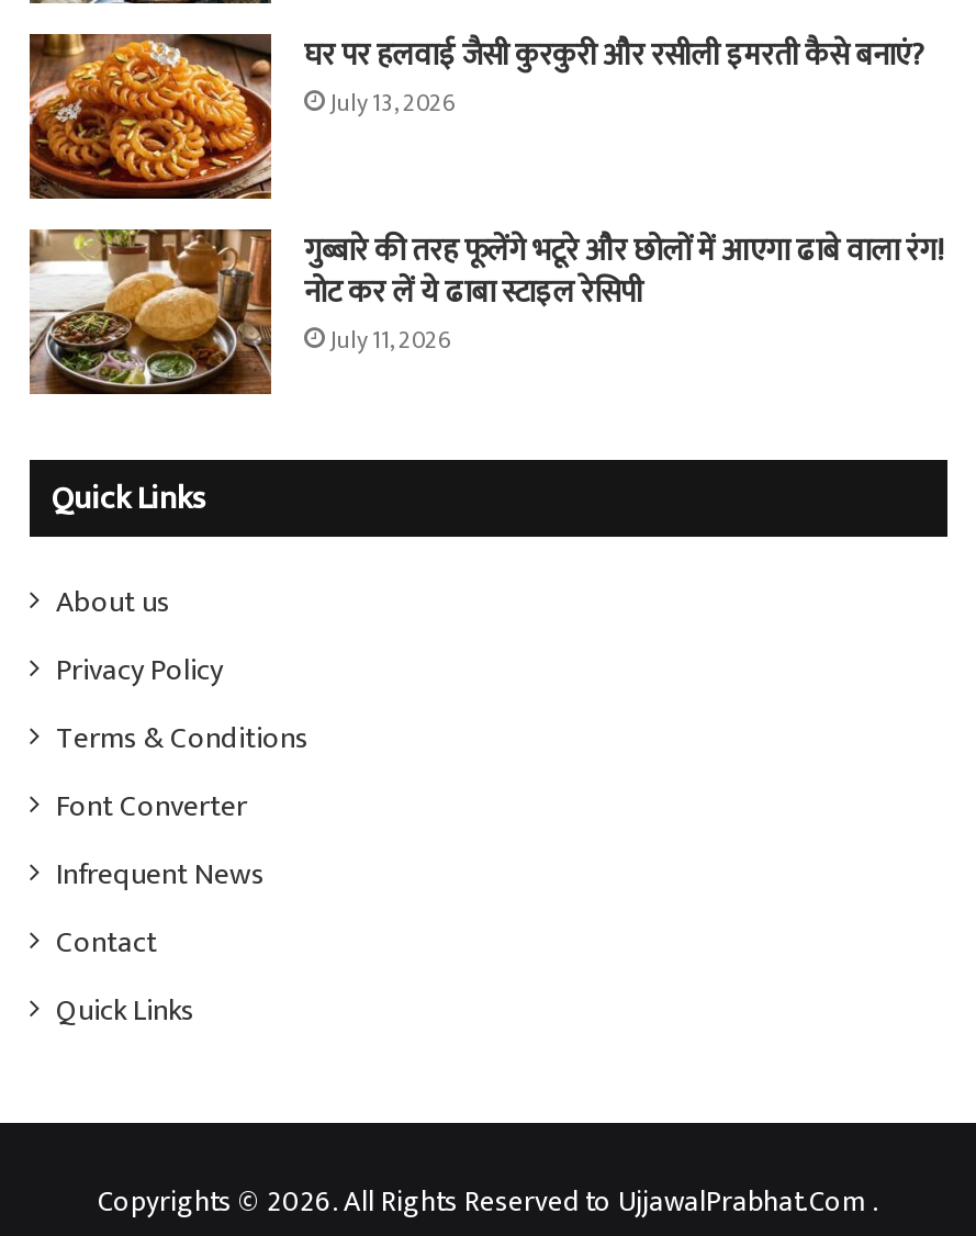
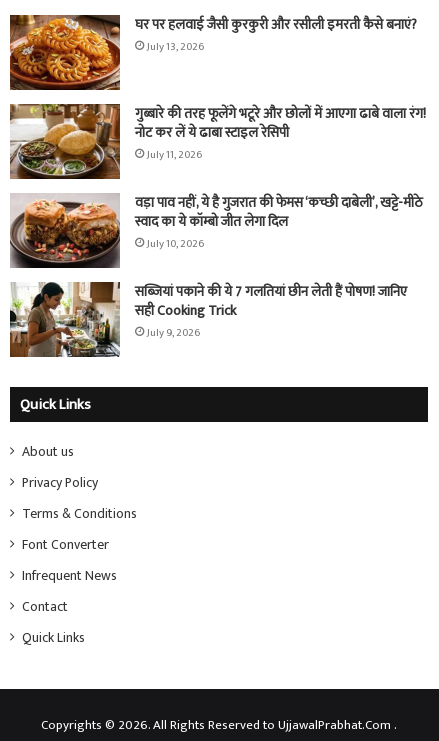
none -> [9,281,120,358] [image]
none -> [10,191,423,342] [image] | वड़ा पाव नहीं, ये है गुजरात की फेमस ‘कच्छी दाबेली’, खट्टे-मीठे | स्वाद का ये कॉम्बो जीत लेगा दिल | July 10, 2026 | सब्जियां पकाने की ये 7 गलतियां छीन लेती हैं पोषण! जानिए | सही Cooking Trick | July 9, 2026

